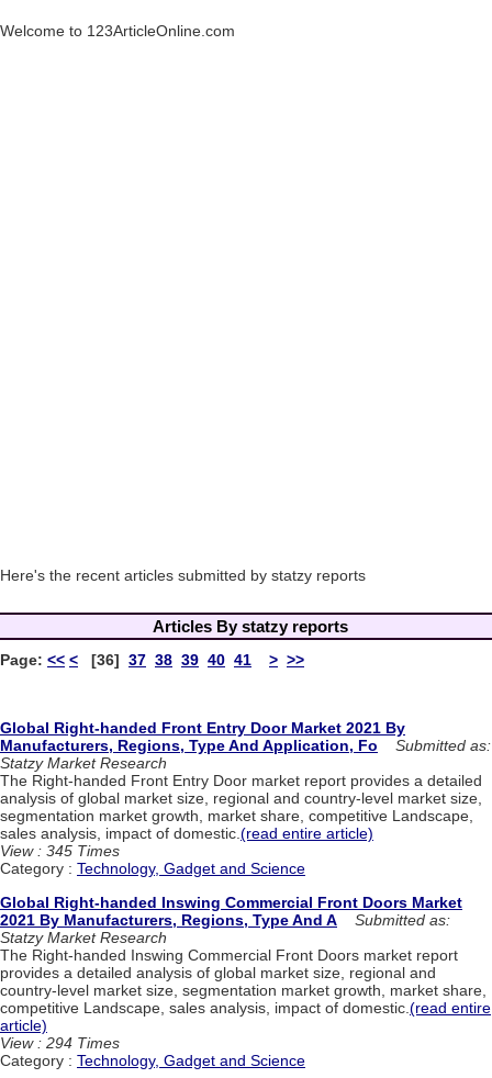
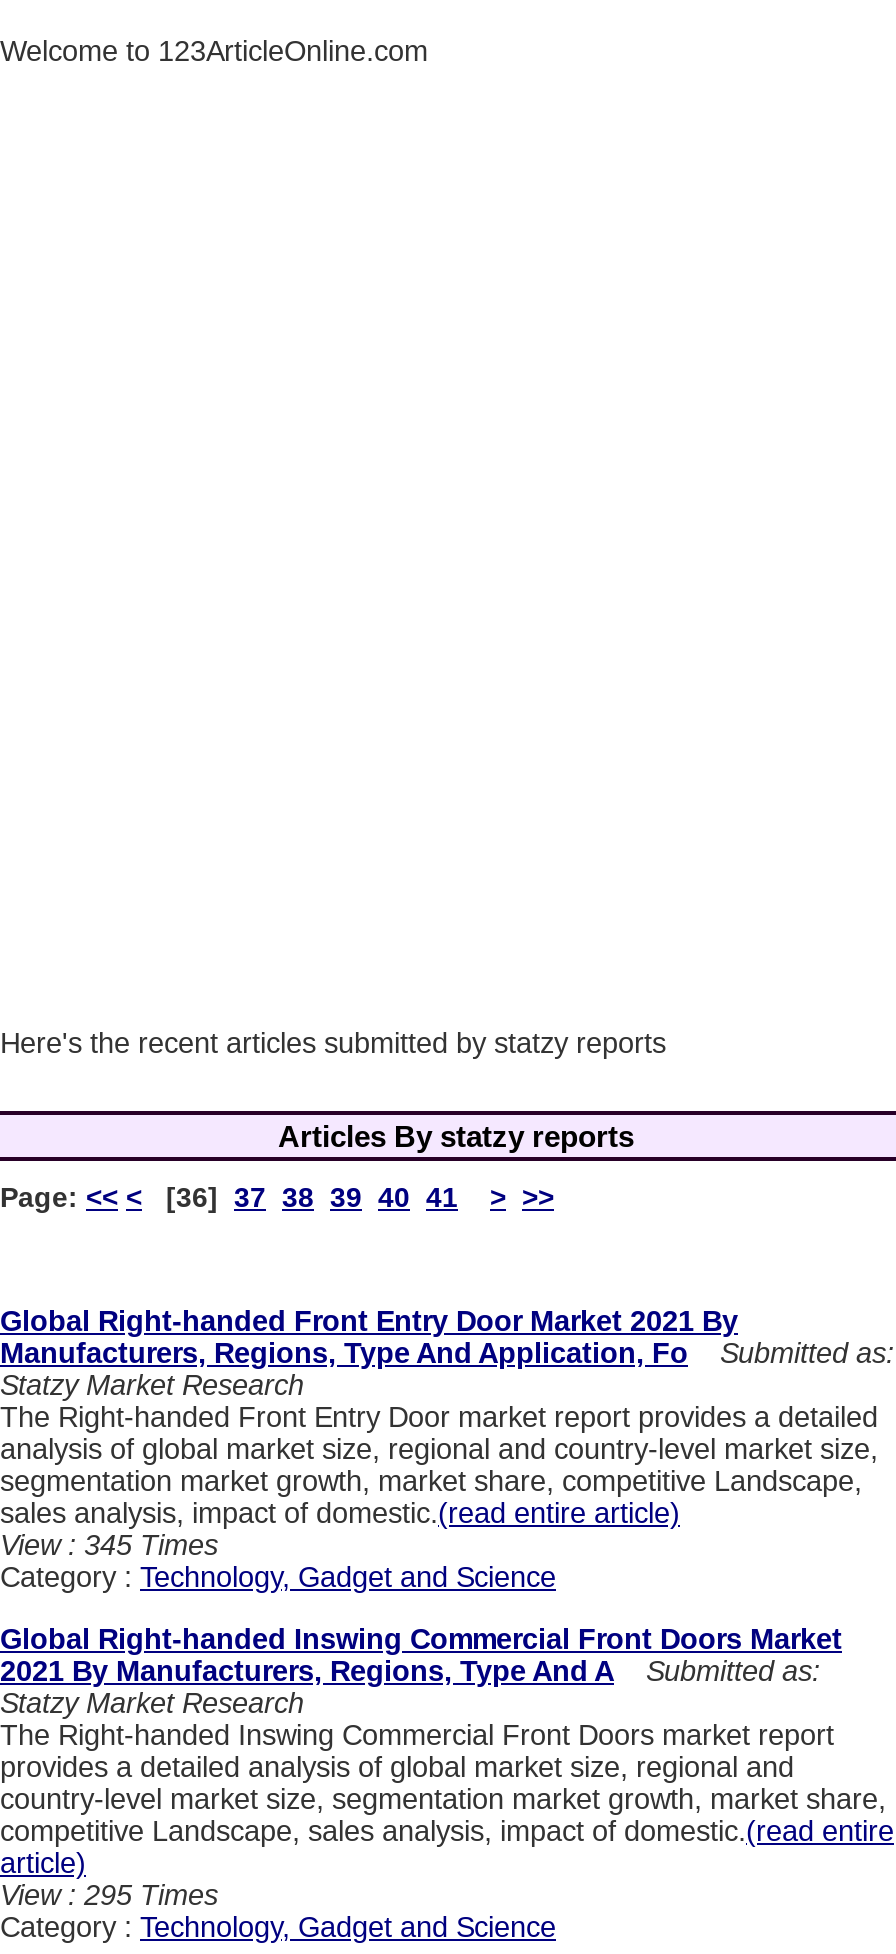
[0,1034,120,1052] View : 294 Times -> [0,1879,218,1911] View : 295 Times

